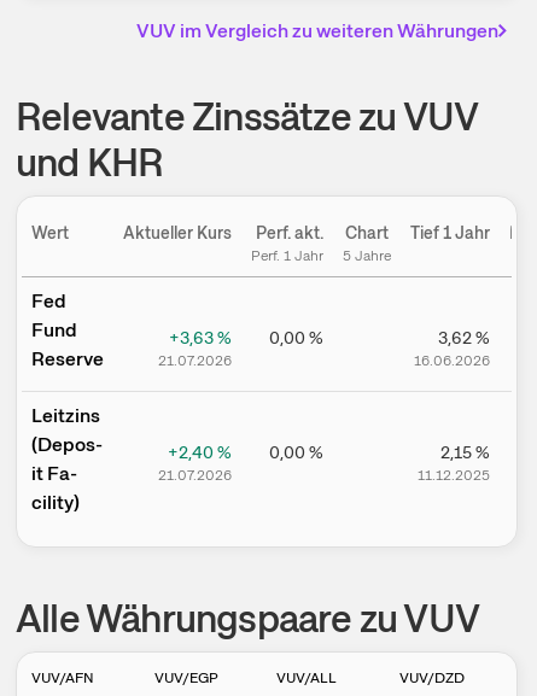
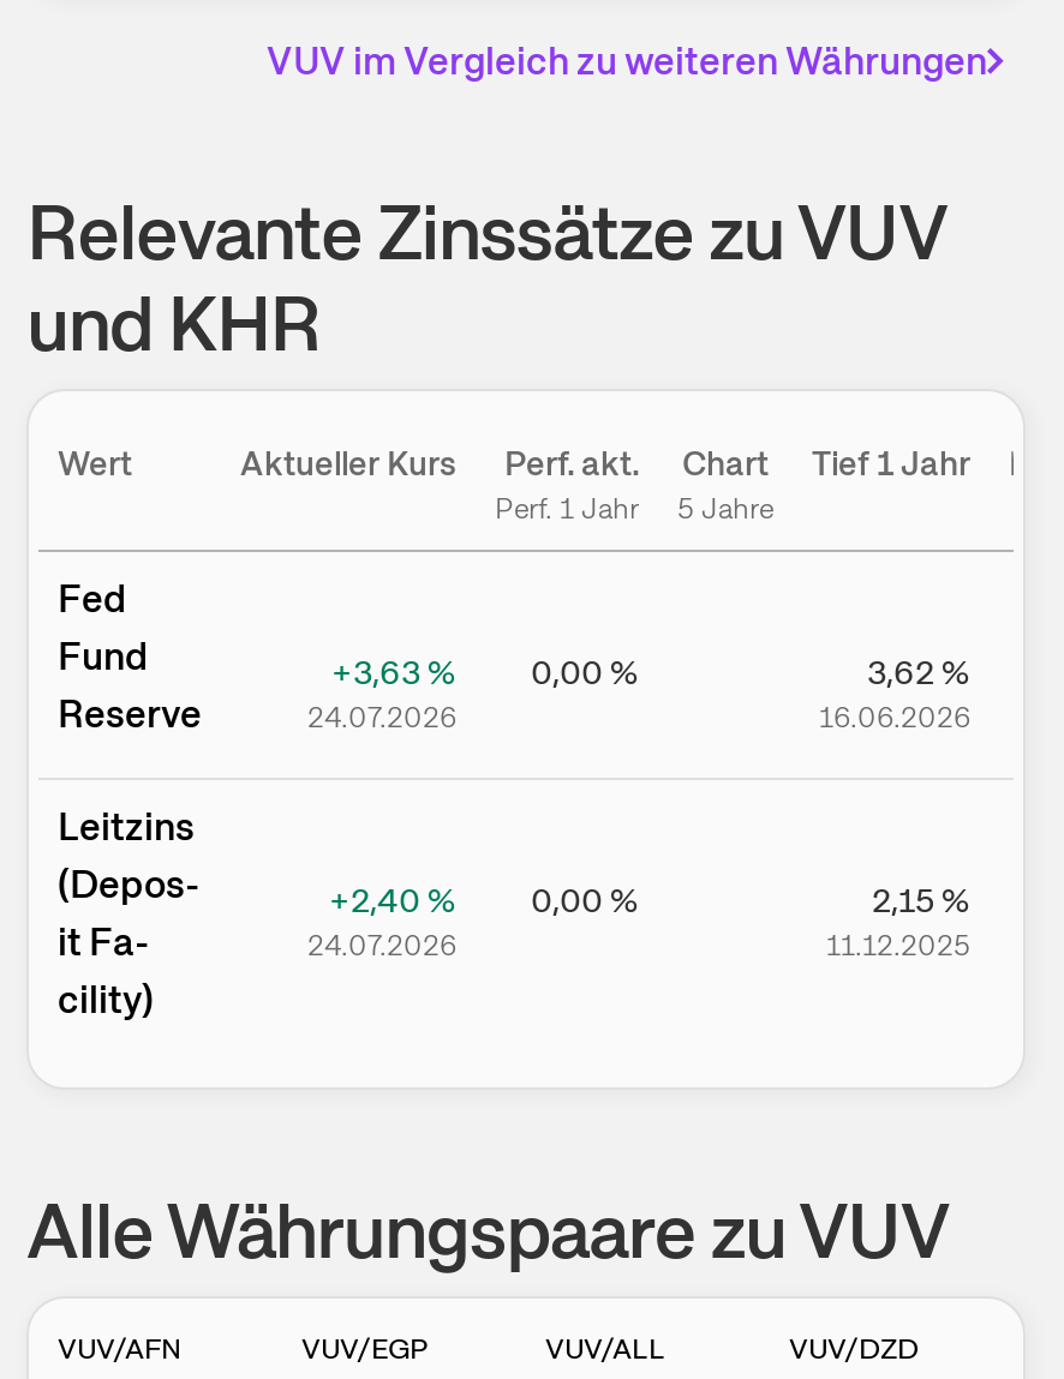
[158,351,232,371] 21.07.2026 -> [307,699,456,737] 24.07.2026
[158,466,232,485] 21.07.2026 -> [307,927,456,965] 24.07.2026

